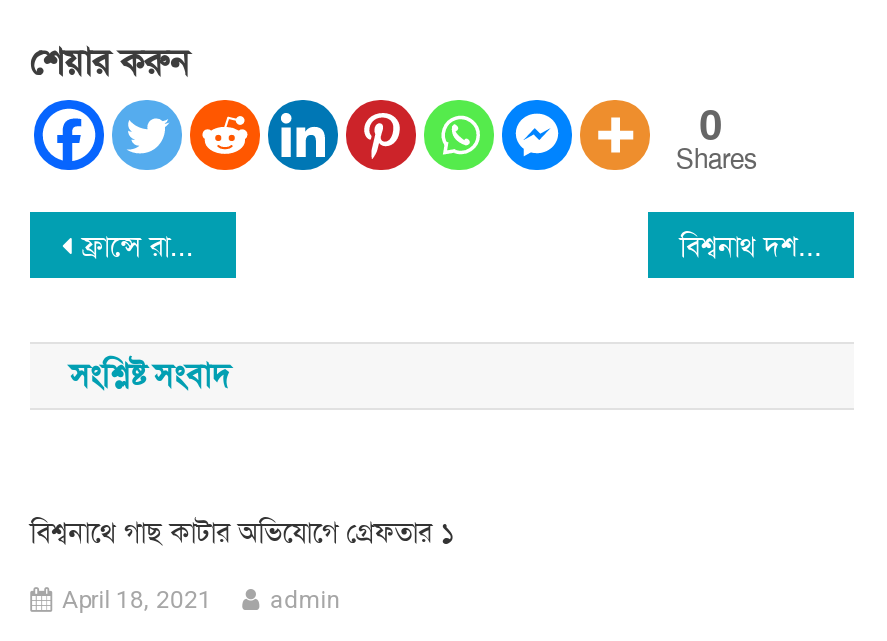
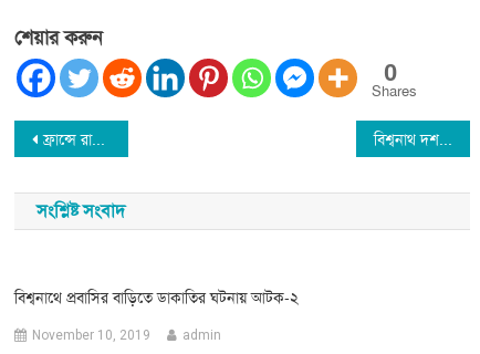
[30,515,454,551] বিশ্বনাথে গাছ কাটার অভিযোগে গ্রেফতার ১ -> [14,288,299,308] বিশ্বনাথে প্রবাসির বাড়িতে ডাকাতির ঘটনায় আটক-২
[62,587,212,615] April 18, 2021 -> [32,328,151,343] November 10, 2019

